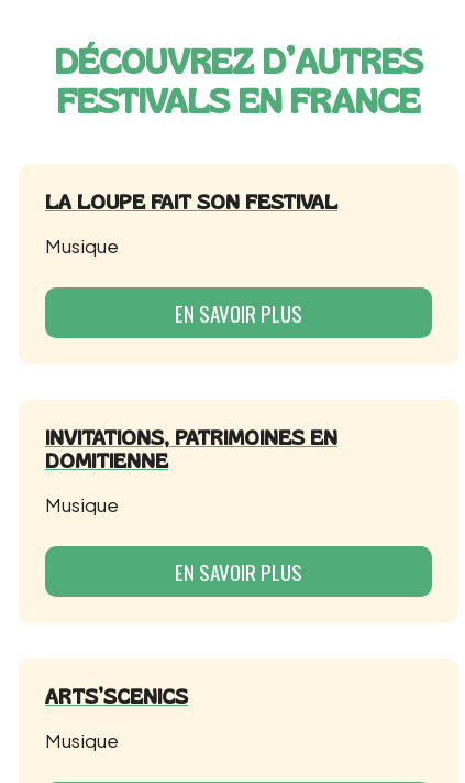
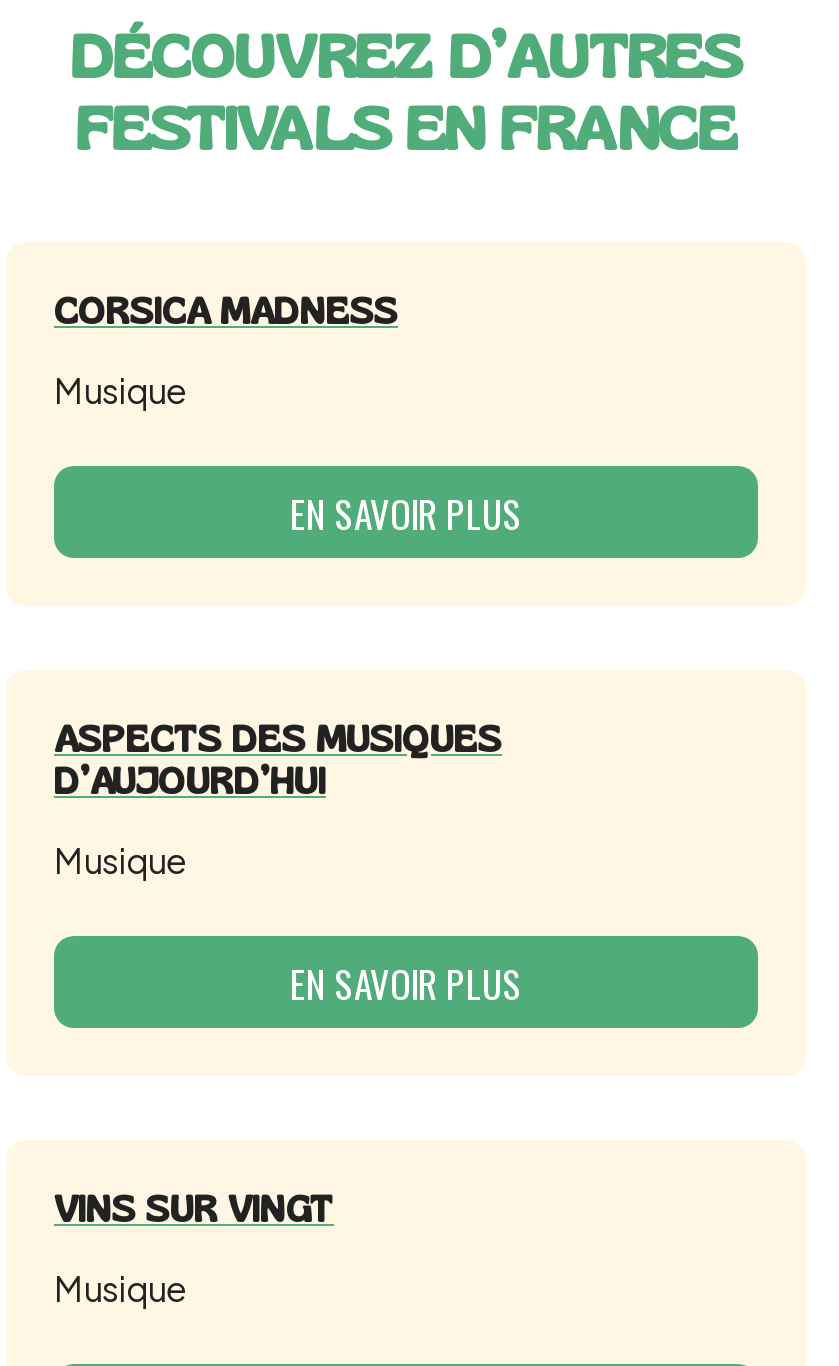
[45,191,337,214] LA LOUPE FAIT SON FESTIVAL -> [54,290,398,332] CORSICA MADNESS
[45,426,337,472] INVITATIONS, PATRIMOINES EN | DOMITIENNE -> [54,718,502,802] ASPECTS DES MUSIQUES | D’AUJOURD’HUI
[45,685,188,708] ARTS’SCENICS -> [54,1188,334,1230] VINS SUR VINGT

